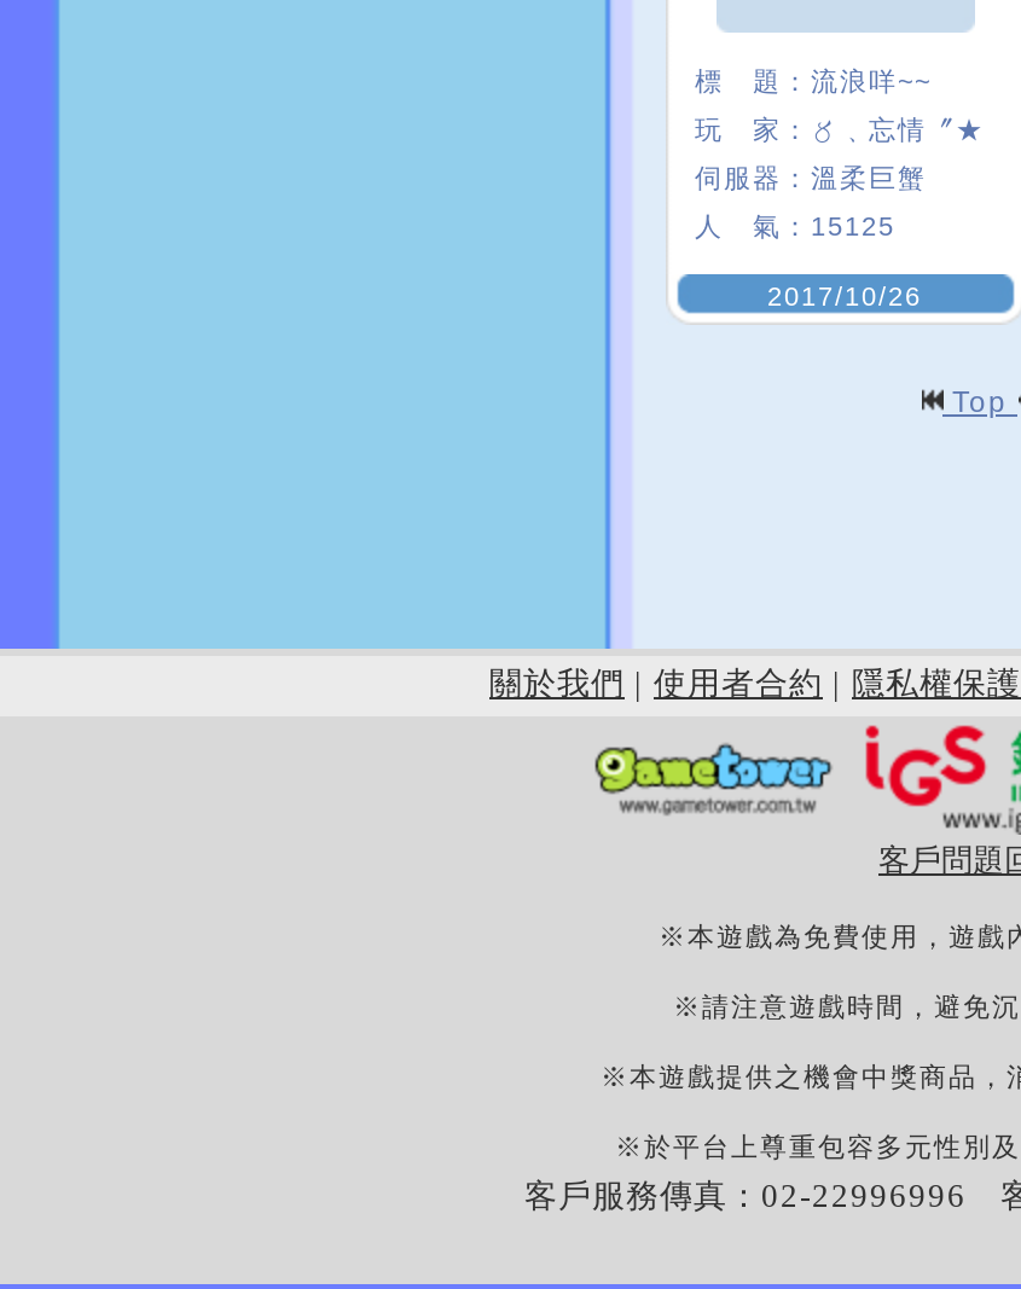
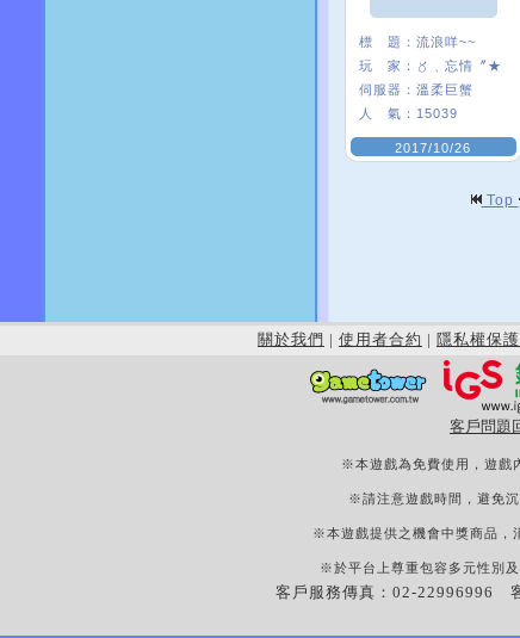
[695,211,895,240] 人 氣：15125 -> [359,106,458,120] 人 氣：15039

